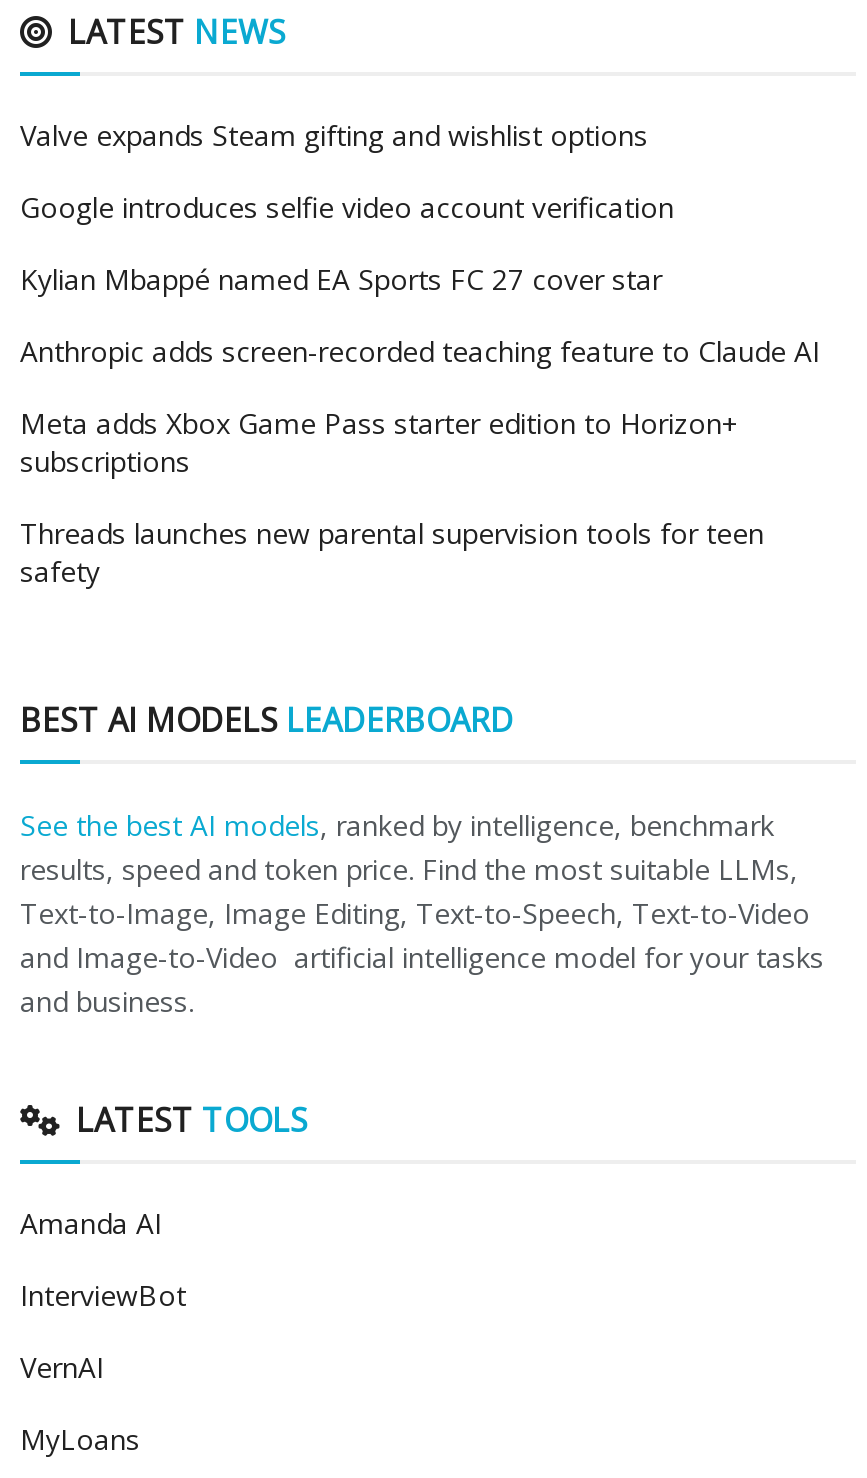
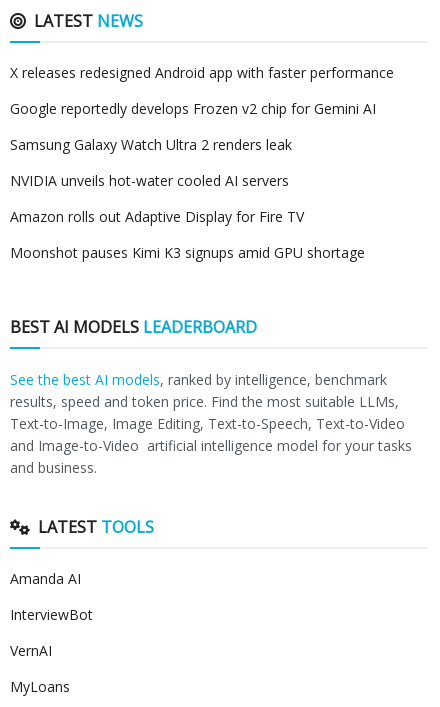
[20,116,648,154] Valve expands Steam gifting and wishlist options -> [10,63,394,82] X releases redesigned Android app with faster performance
[20,188,674,226] Google introduces selfie video account verification -> [10,99,376,118] Google reportedly develops Frozen v2 chip for Gemini AI
[20,260,662,298] Kylian Mbappé named EA Sports FC 27 cover star -> [10,135,292,154] Samsung Galaxy Watch Ultra 2 renders leak
[20,332,820,370] Anthropic adds screen-recorded teaching feature to Claude AI -> [10,171,289,190] NVIDIA unveils hot-water cooled AI servers
[20,404,740,480] Meta adds Xbox Game Pass starter edition to Horizon+ | subscriptions -> [10,207,304,226] Amazon rolls out Adaptive Display for Fire TV
[20,514,764,590] Threads launches new parental supervision tools for teen | safety -> [10,243,365,262] Moonshot pauses Kimi K3 signups amid GPU shortage

